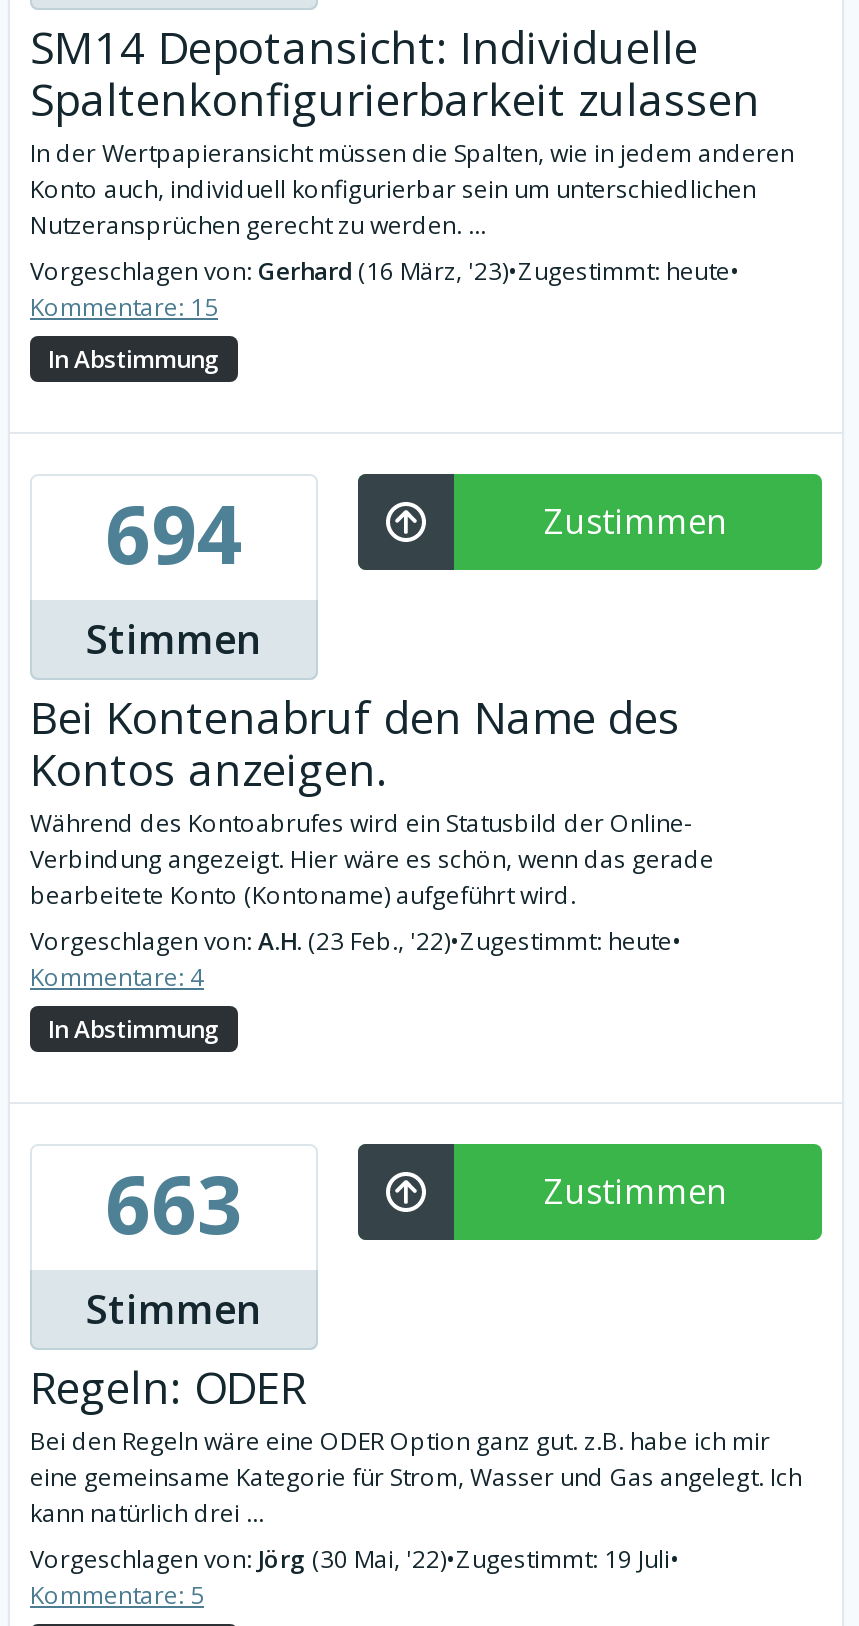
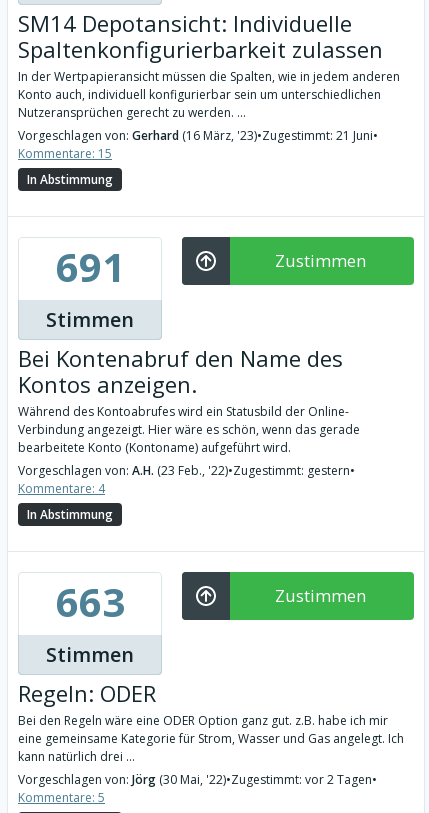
[30,254,740,288] Vorgeschlagen von: Gerhard (16 März, '23)•Zugestimmt: heute• -> [18,127,378,144] Vorgeschlagen von: Gerhard (16 März, '23)•Zugestimmt: 21 Juni•
[105,478,243,588] 694 -> [55,239,124,294] 691
[30,924,682,958] Vorgeschlagen von: A.H. (23 Feb., '22)•Zugestimmt: heute• -> [18,462,355,479] Vorgeschlagen von: A.H. (23 Feb., '22)•Zugestimmt: gestern•
[30,1542,680,1576] Vorgeschlagen von: Jörg (30 Mai, '22)•Zugestimmt: 19 Juli• -> [18,771,377,788] Vorgeschlagen von: Jörg (30 Mai, '22)•Zugestimmt: vor 2 Tagen•

